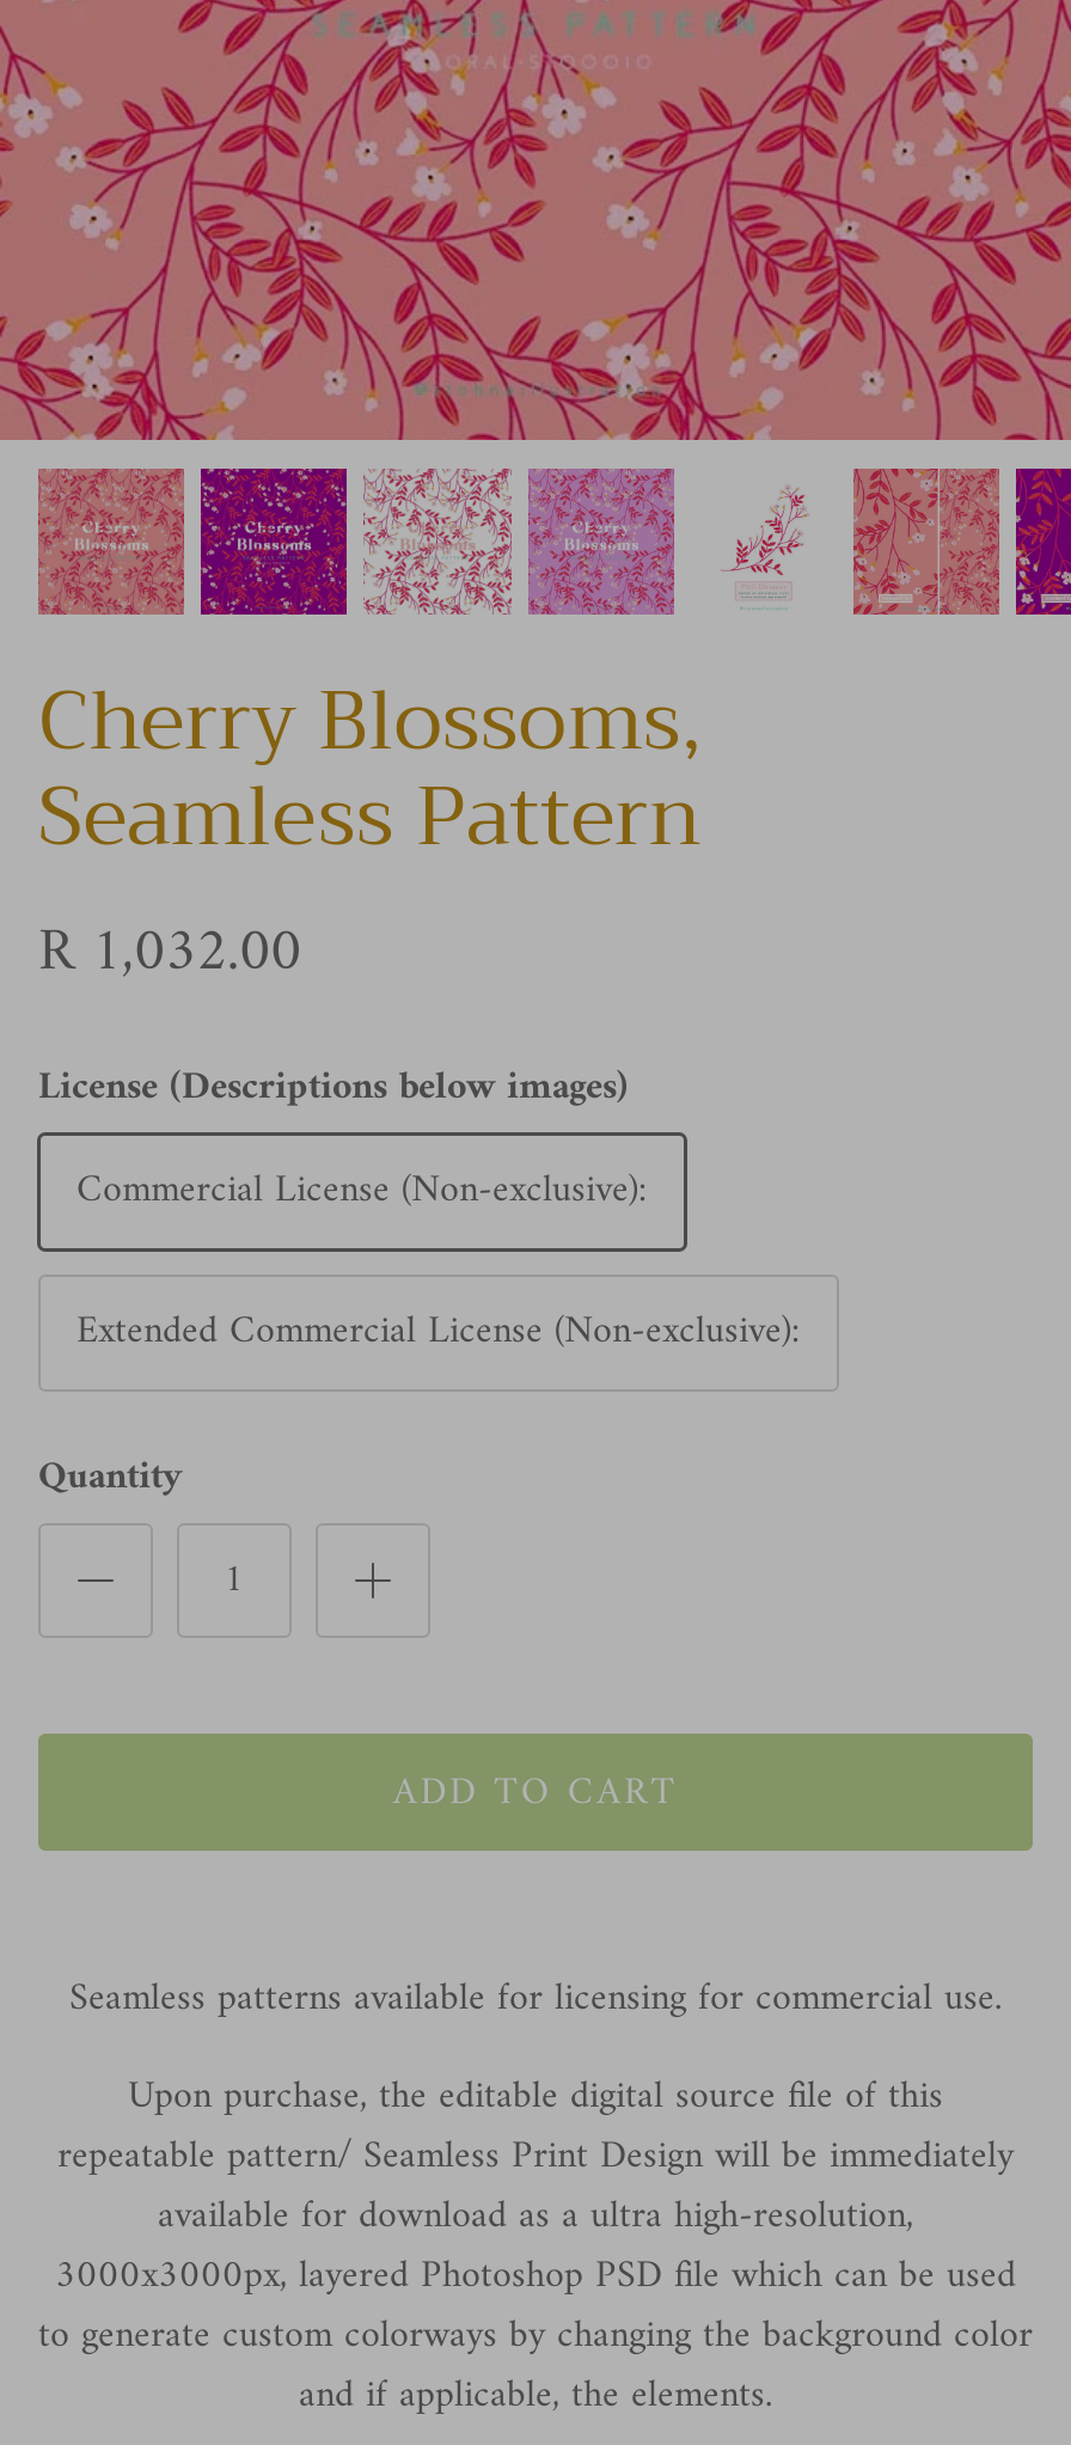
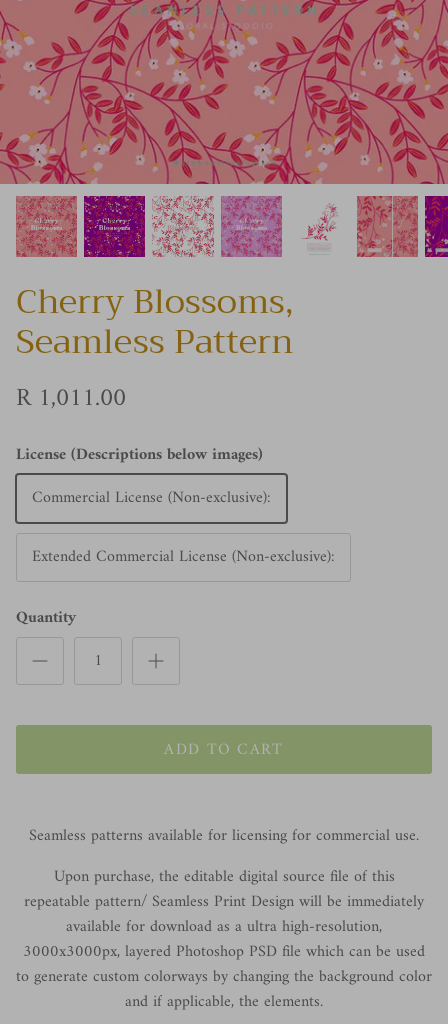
[38,902,301,1007] R 1,032.00 -> [16,377,126,421] R 1,011.00

